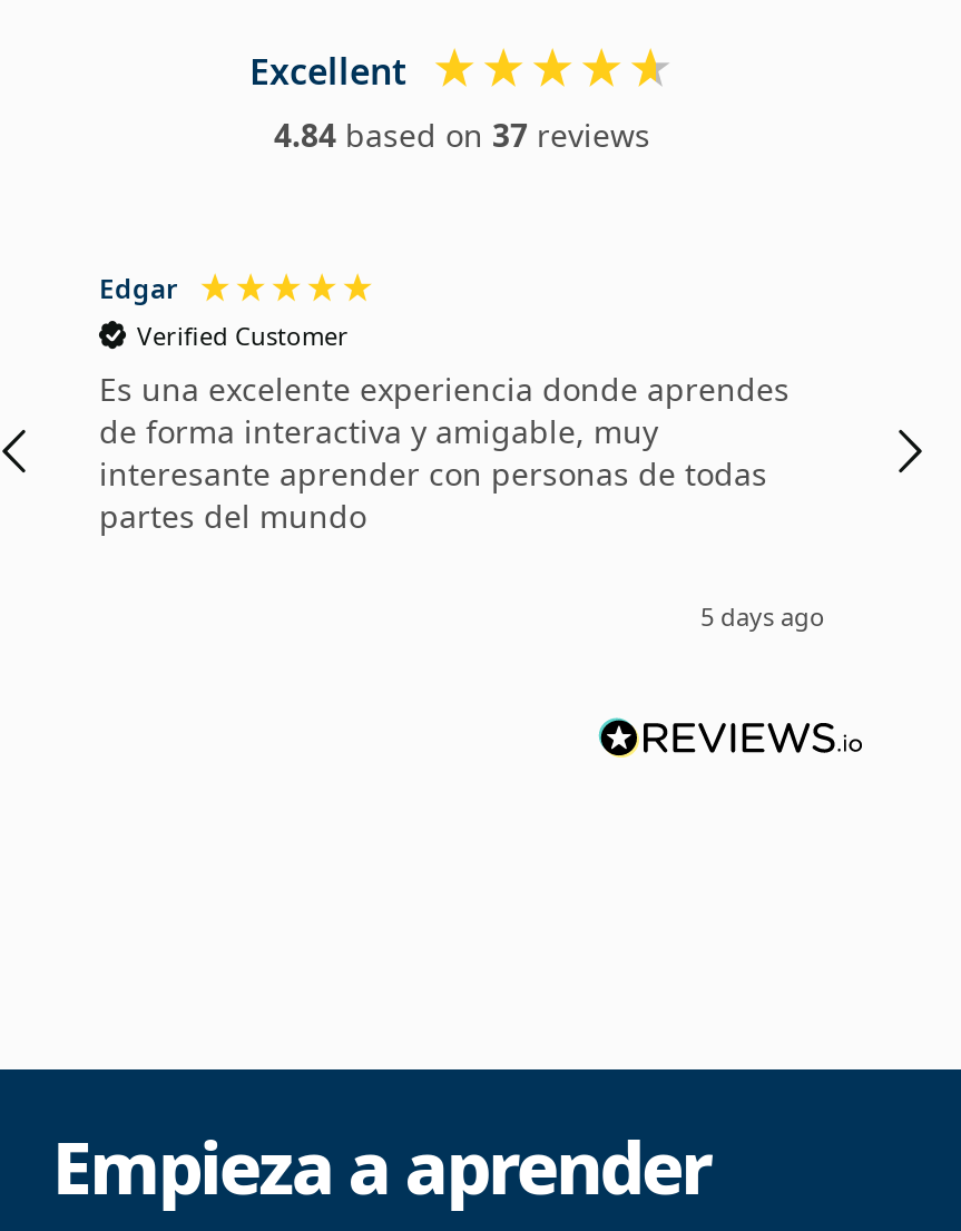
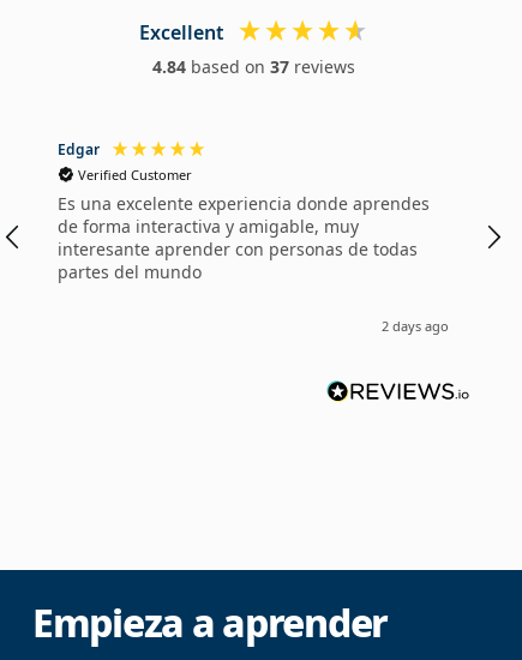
[700,599,825,632] 5 days ago -> [382,316,449,334] 2 days ago

